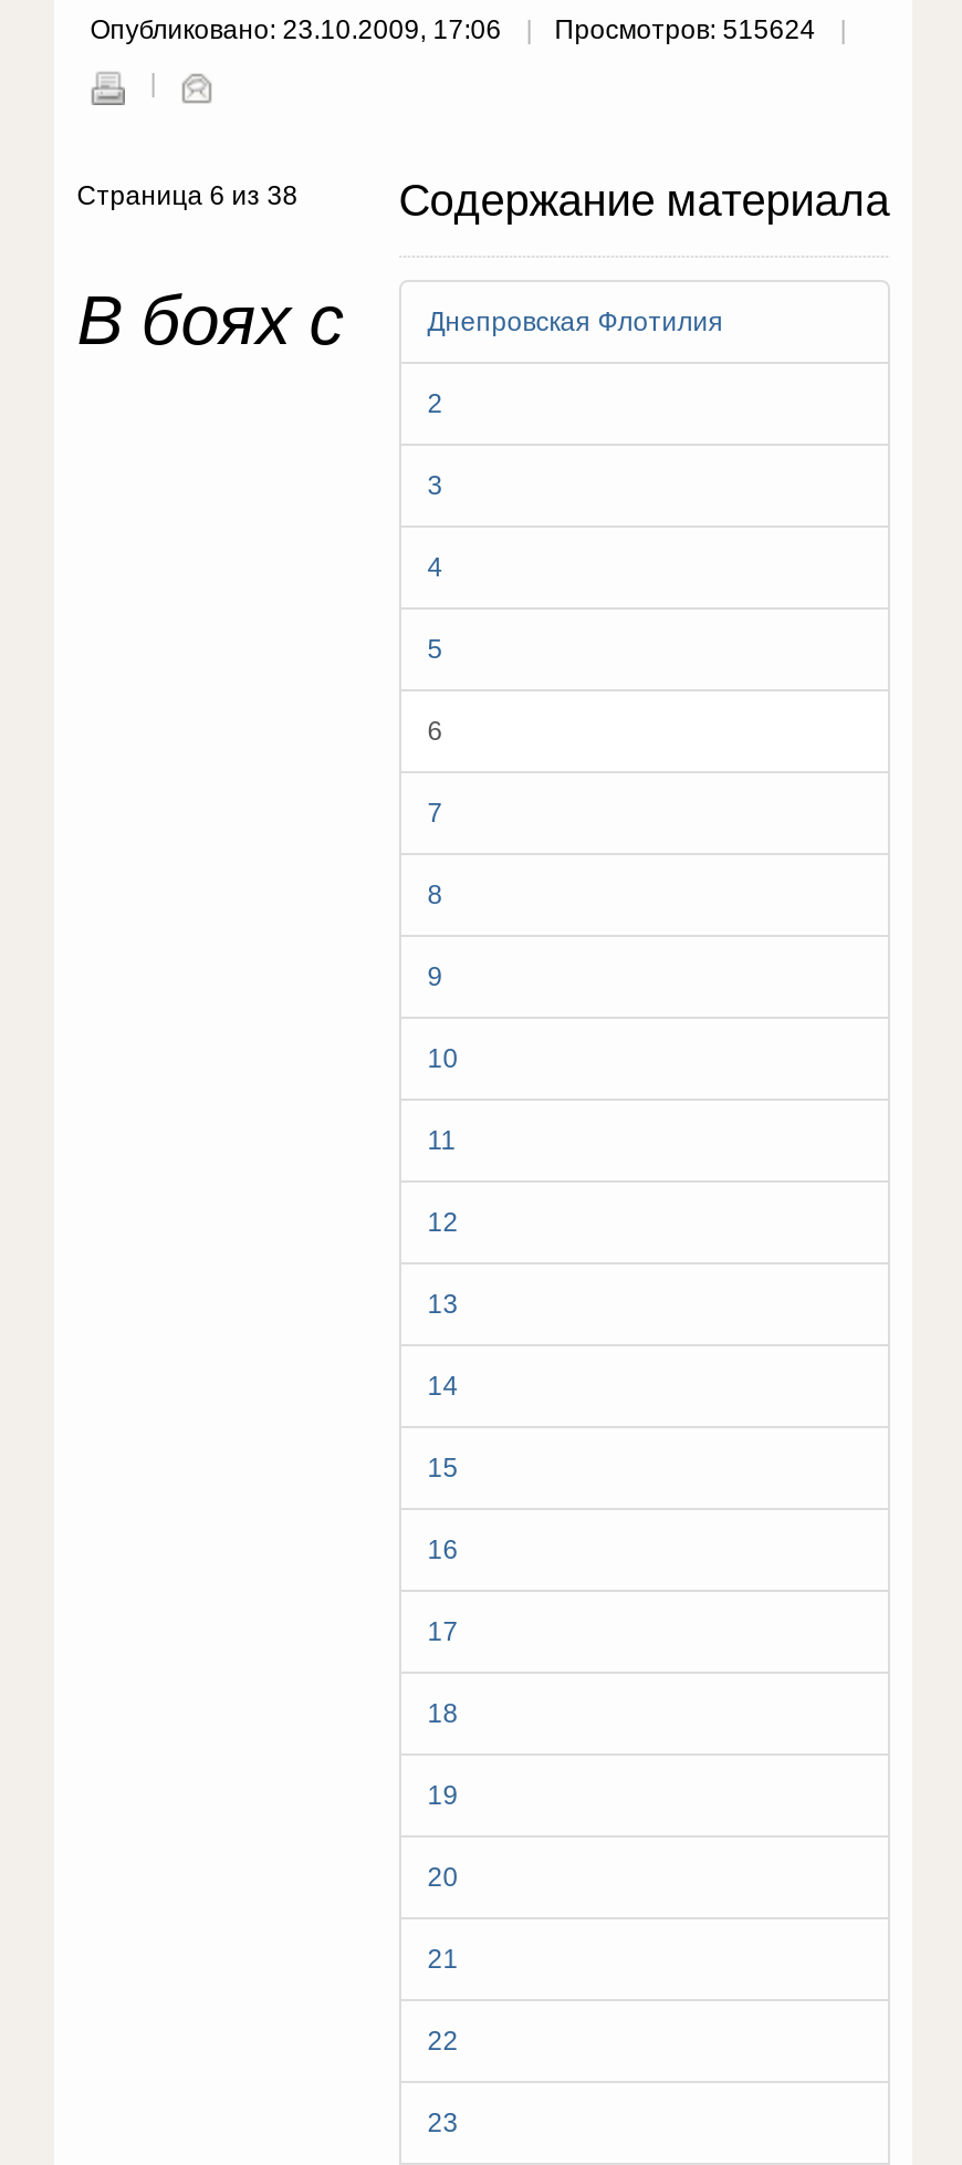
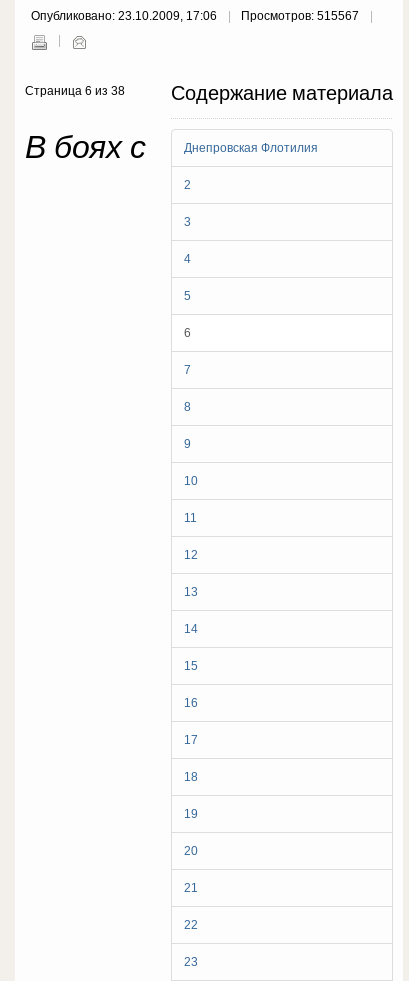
[90,14,822,45] Опубликовано: 23.10.2009, 17:06 Просмотров: 515624 -> [31,9,362,23] Опубликовано: 23.10.2009, 17:06 Просмотров: 515567

